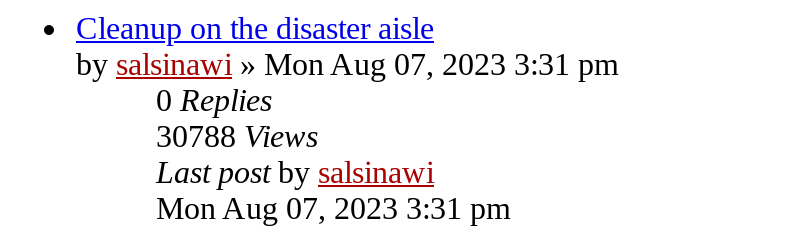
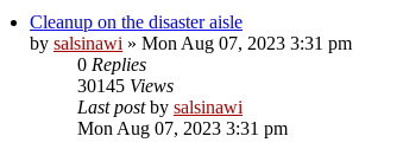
[156,119,318,153] 30788 Views -> [77,76,174,96] 30145 Views

